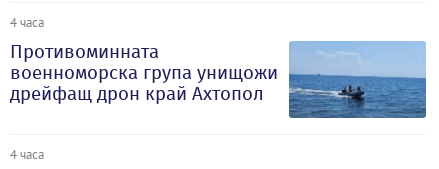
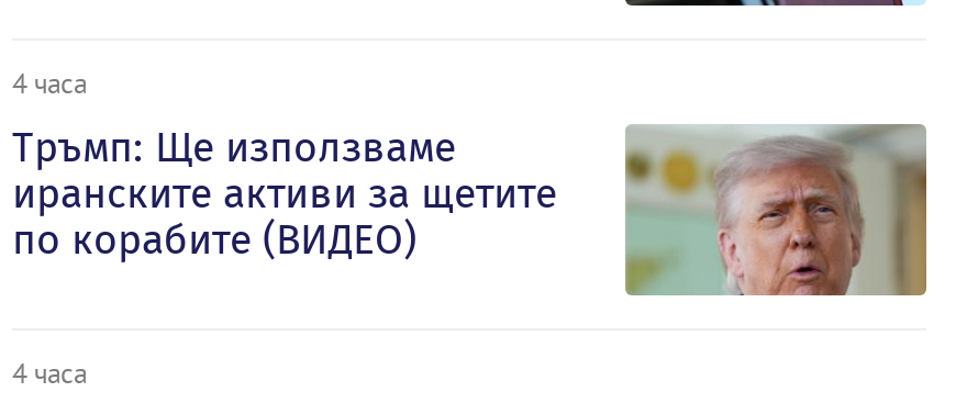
[10,40,427,119] [image] | Противоминната | военноморска група унищожи | дрейфащ дрон край Ахтопол -> [12,123,929,299] [image] | Тръмп: Ще използваме | иранските активи за щетите | по корабите (ВИДЕО)

